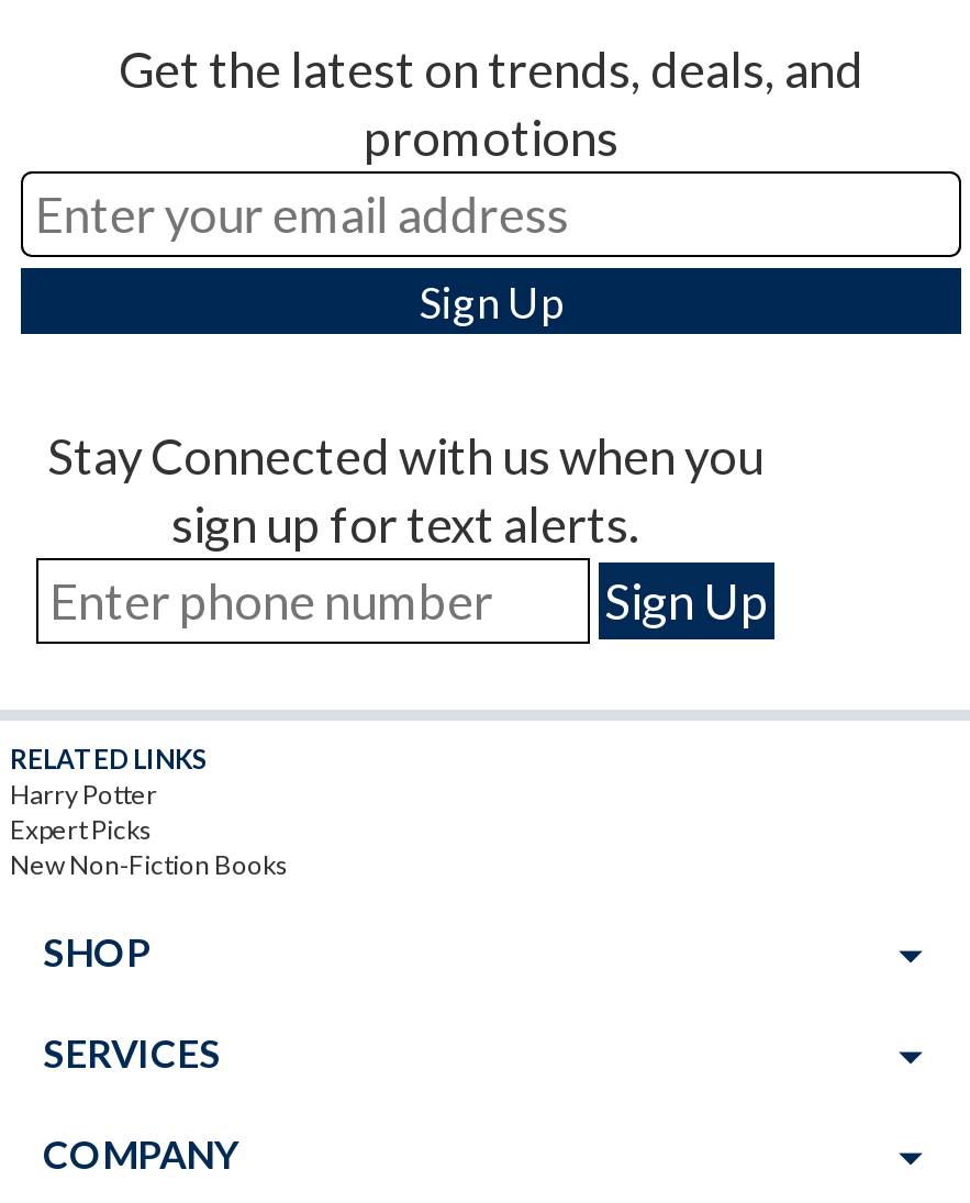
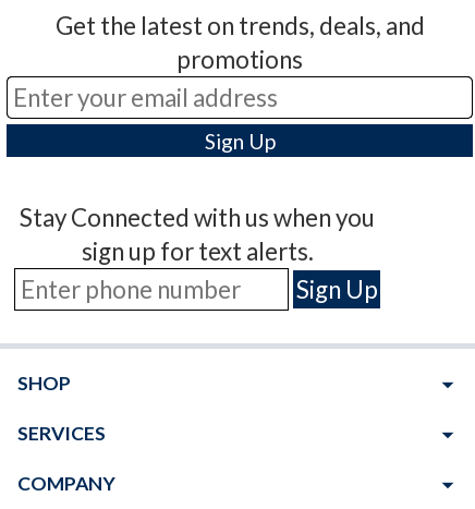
[10,743,289,881] RELATED LINKS | Harry Potter | Expert Picks | New Non-Fiction Books -> none

